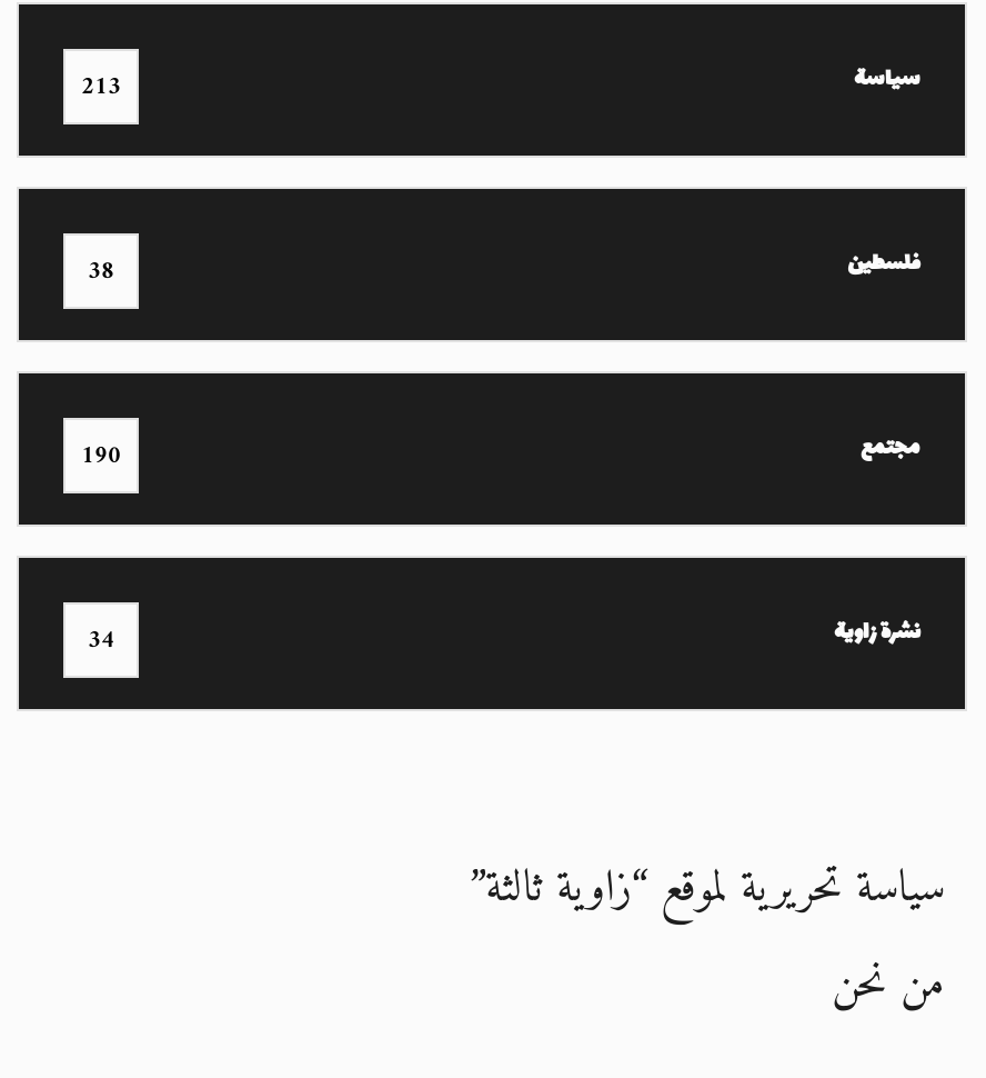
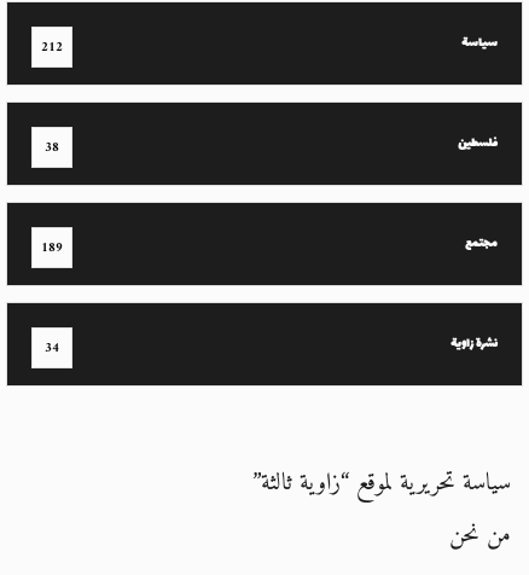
[81,64,121,109] 213 -> [41,35,63,59] 212
[81,433,121,478] 190 -> [41,236,63,260] 189

